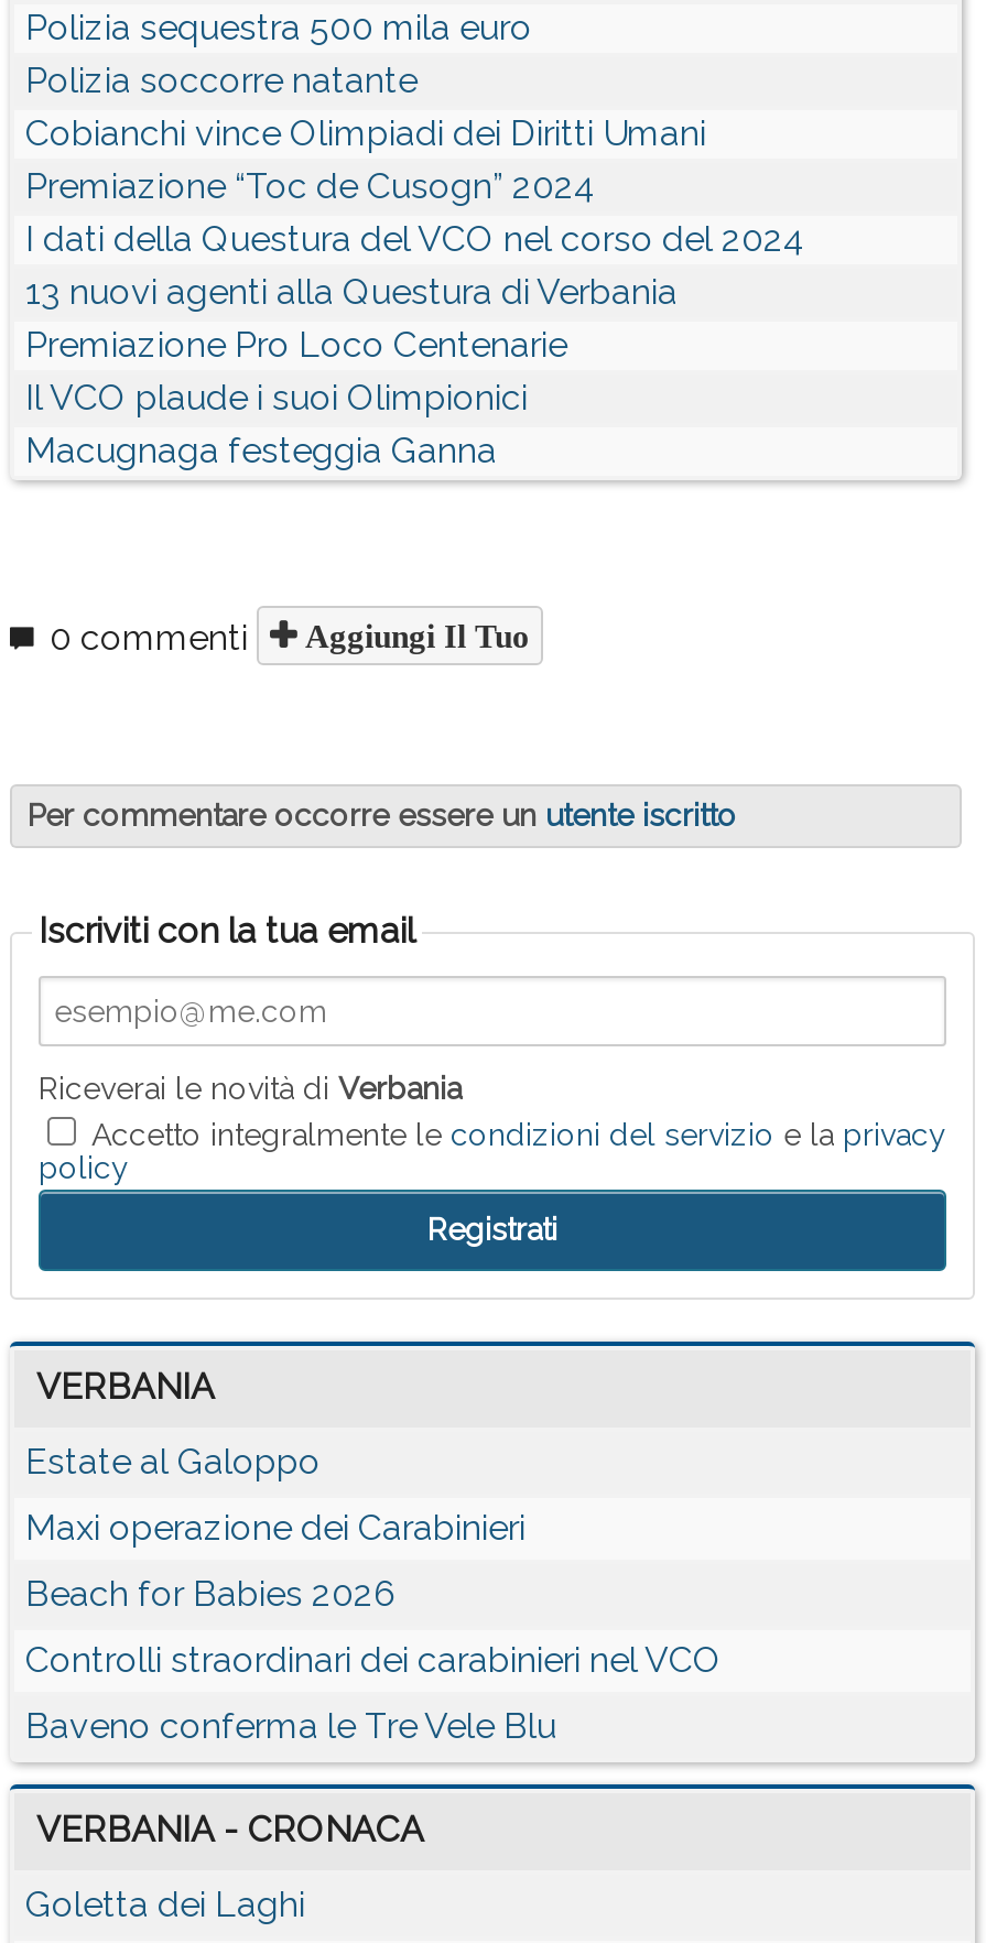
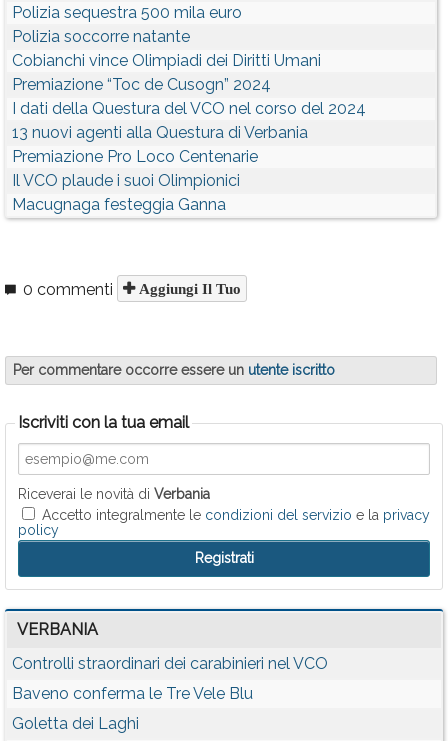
[25,1442,525,1616] Estate al Galoppo | Maxi operazione dei Carabinieri | Beach for Babies 2026 -> none
[36,1810,424,1851] VERBANIA - CRONACA -> none

